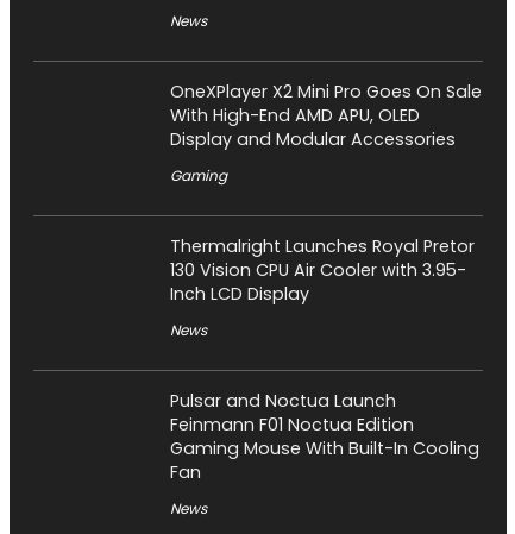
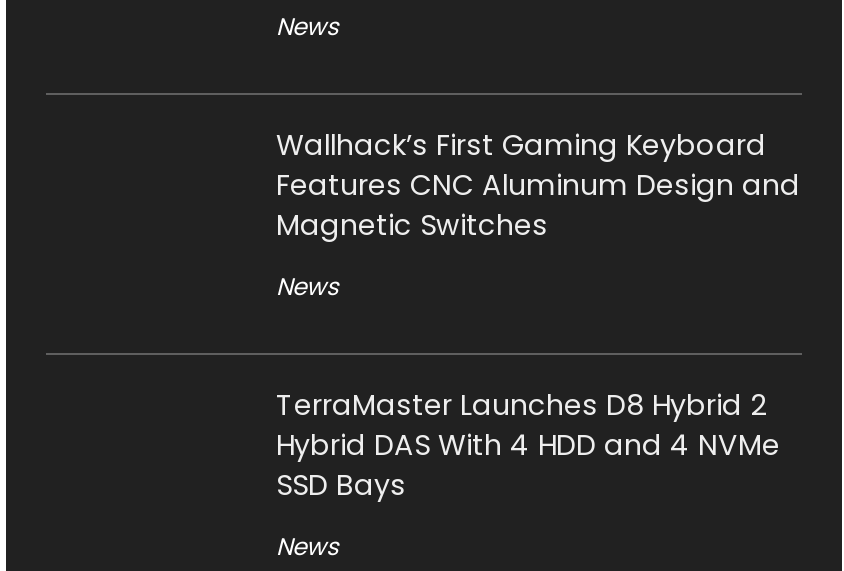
[170,79,482,305] OneXPlayer X2 Mini Pro Goes On Sale | With High-End AMD APU, OLED | Display and Modular Accessories | Gaming | Thermalright Launches Royal Pretor | 130 Vision CPU Air Cooler with 3.95- | Inch LCD Display -> [276,124,800,244] Wallhack’s First Gaming Keyboard | Features CNC Aluminum Design and | Magnetic Switches
[170,389,479,484] Pulsar and Noctua Launch | Feinmann F01 Noctua Edition | Gaming Mouse With Built-In Cooling | Fan -> [276,384,780,504] TerraMaster Launches D8 Hybrid 2 | Hybrid DAS With 4 HDD and 4 NVMe | SSD Bays

